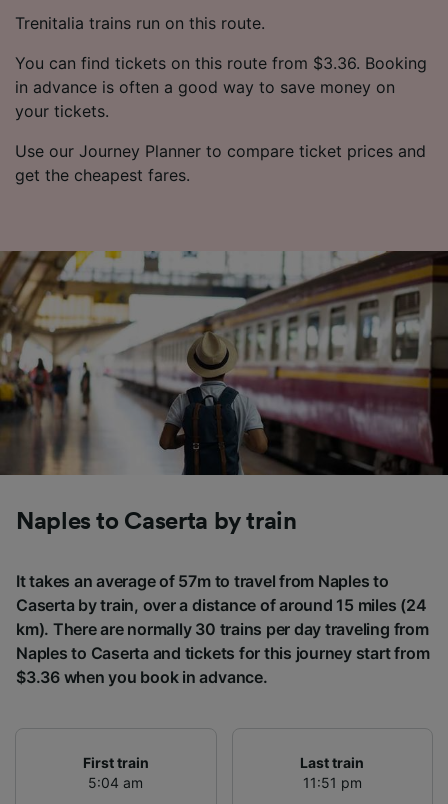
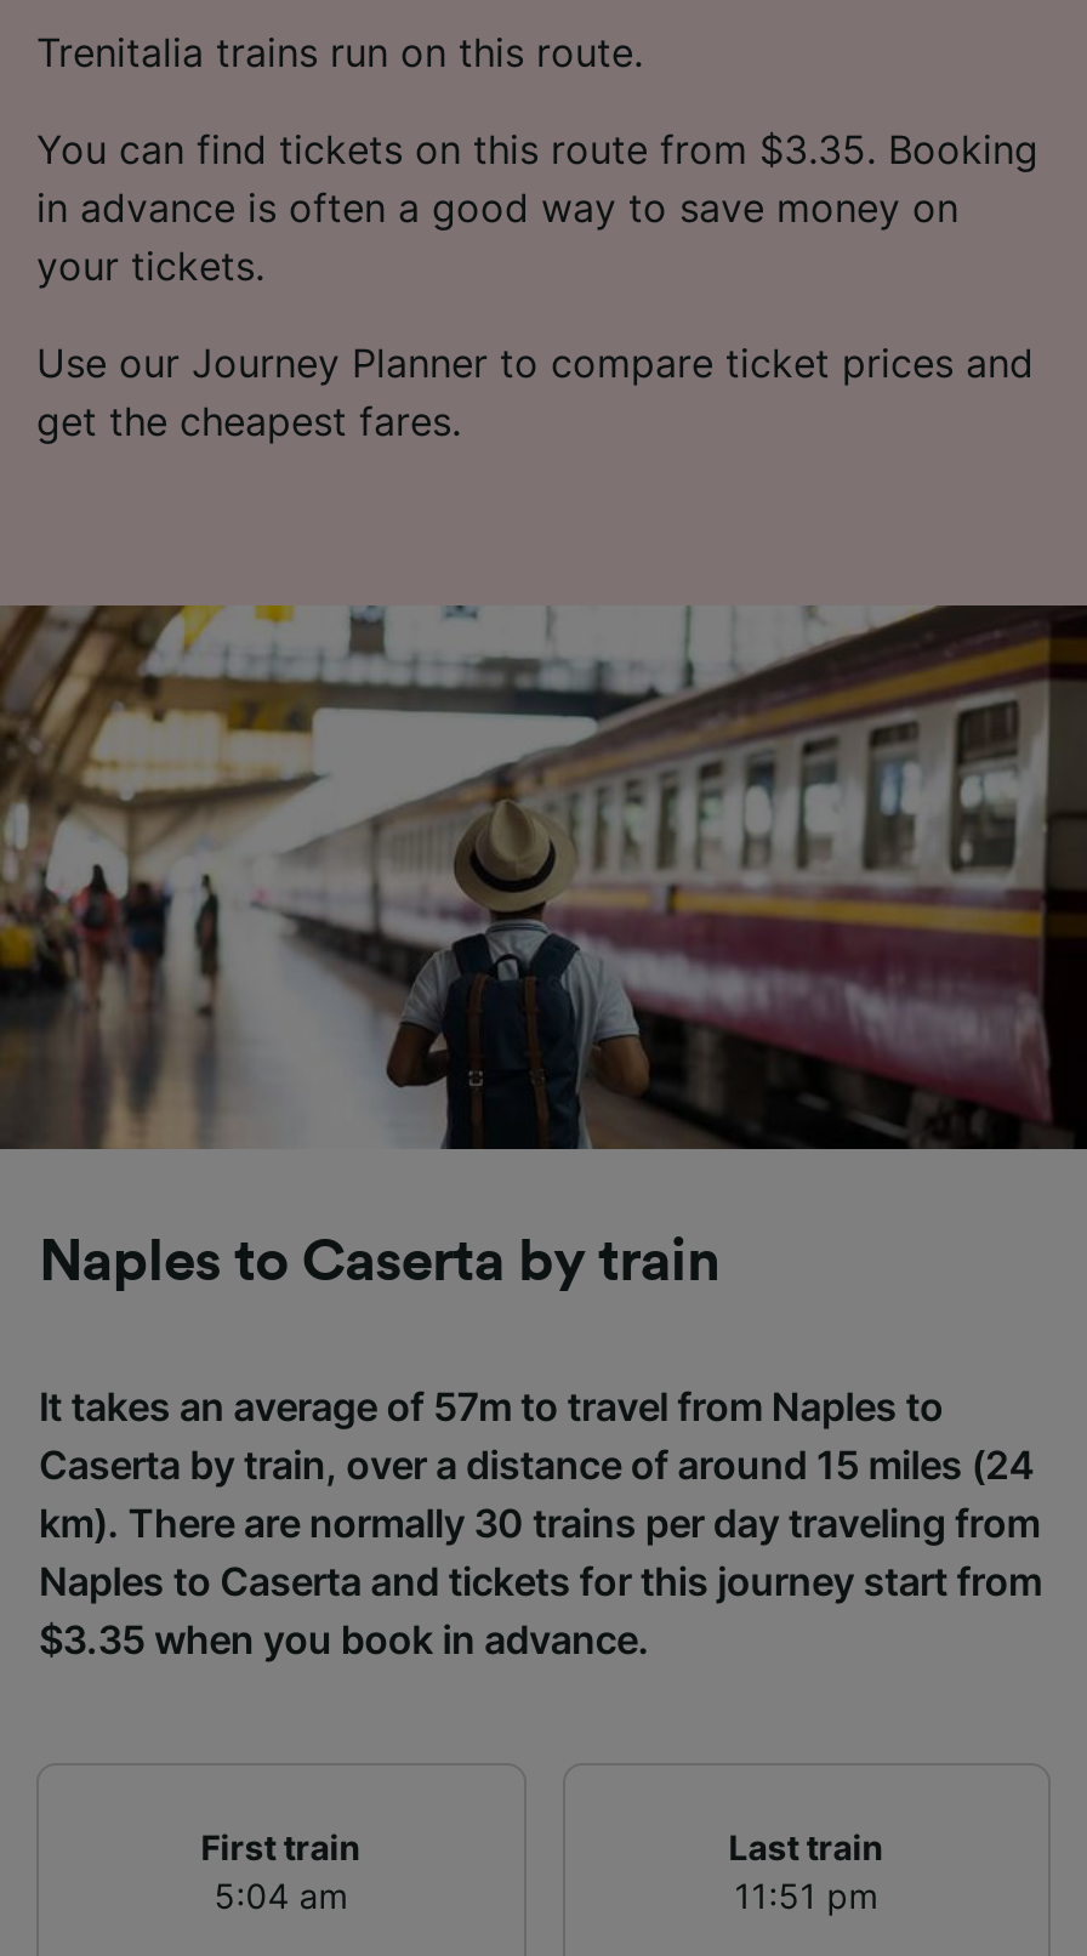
[15,53,427,73] You can find tickets on this route from $3.36. Booking -> [36,124,1038,172] You can find tickets on this route from $3.35. Booking
[16,667,268,687] $3.36 when you book in advance. -> [39,1614,649,1662] $3.35 when you book in advance.

